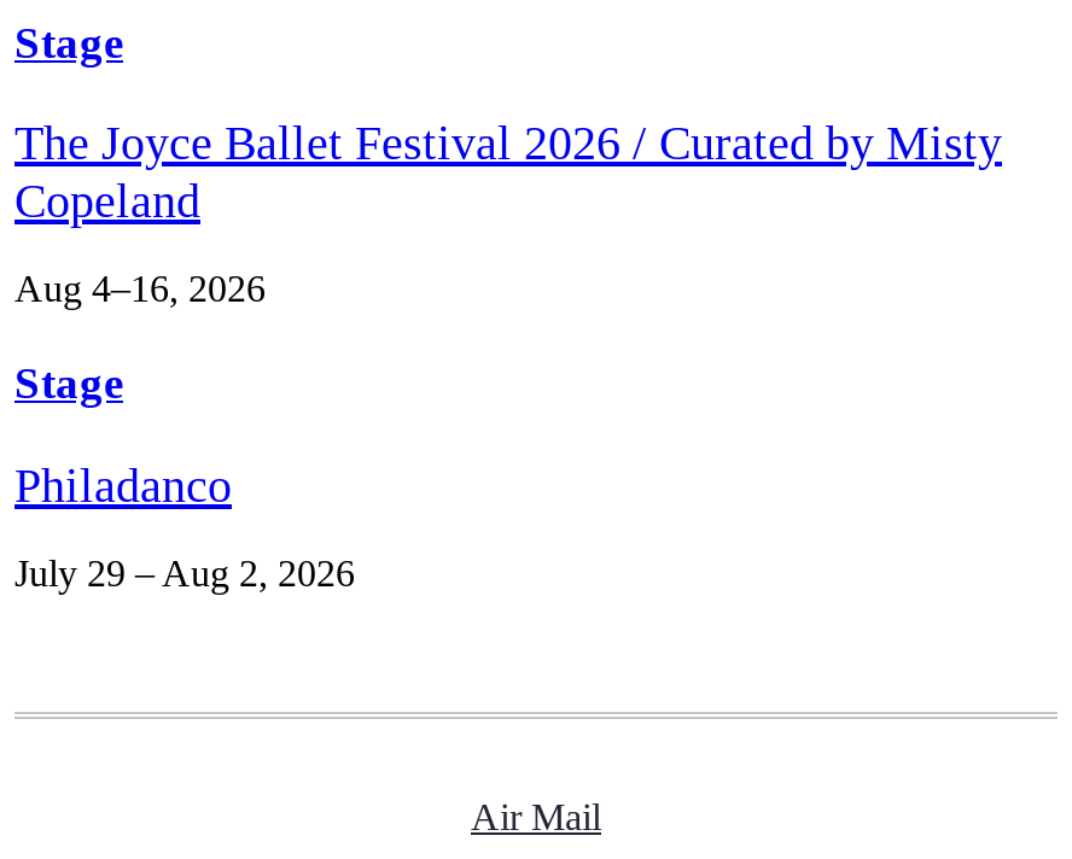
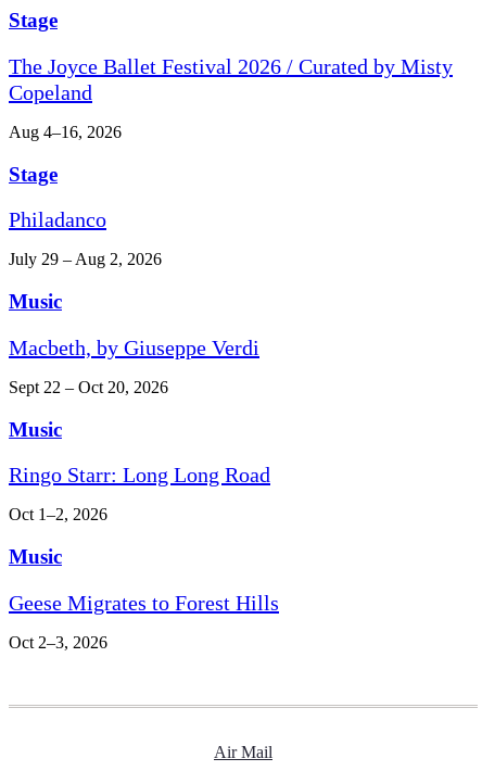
none -> [9,290,279,651] Music | Macbeth, by Giuseppe Verdi | Sept 22 – Oct 20, 2026 | Music | Ringo Starr: Long Long Road | Oct 1–2, 2026 | Music | Geese Migrates to Forest Hills | Oct 2–3, 2026

